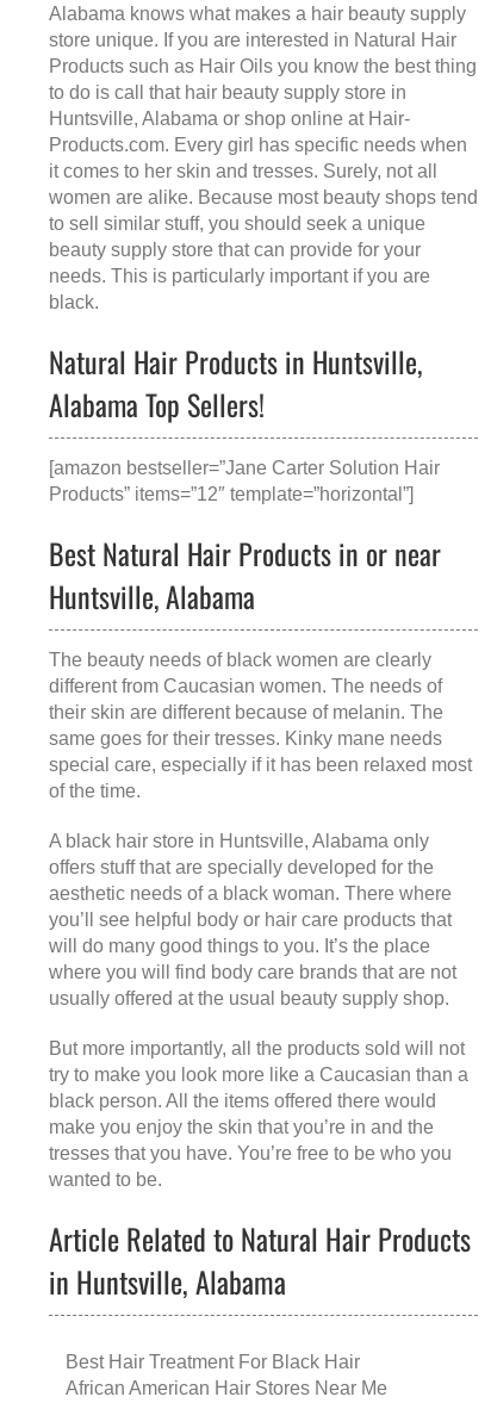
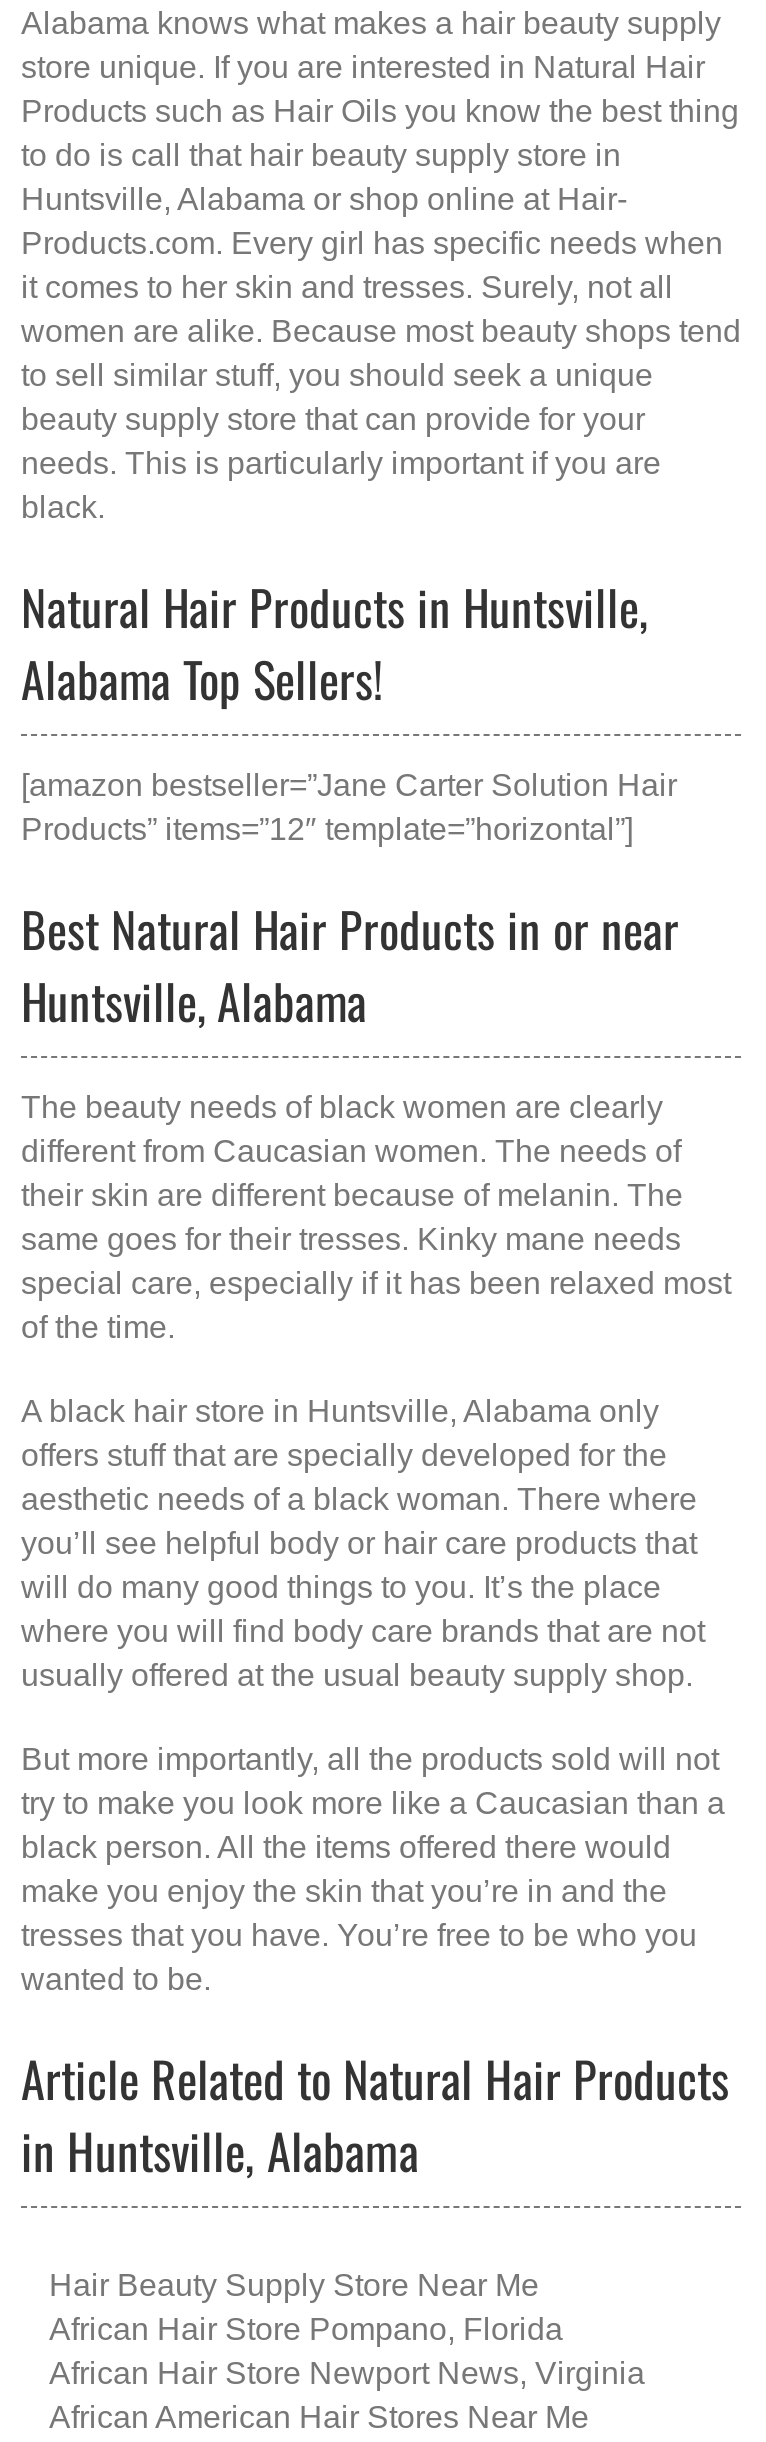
[66,1352,360,1372] Best Hair Treatment For Black Hair -> [49,2268,645,2390] Hair Beauty Supply Store Near Me | African Hair Store Pompano, Florida | African Hair Store Newport News, Virginia

